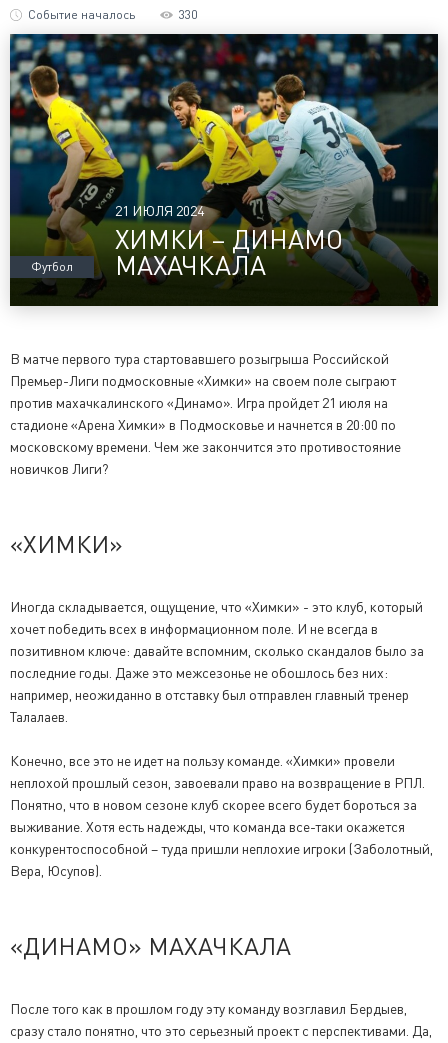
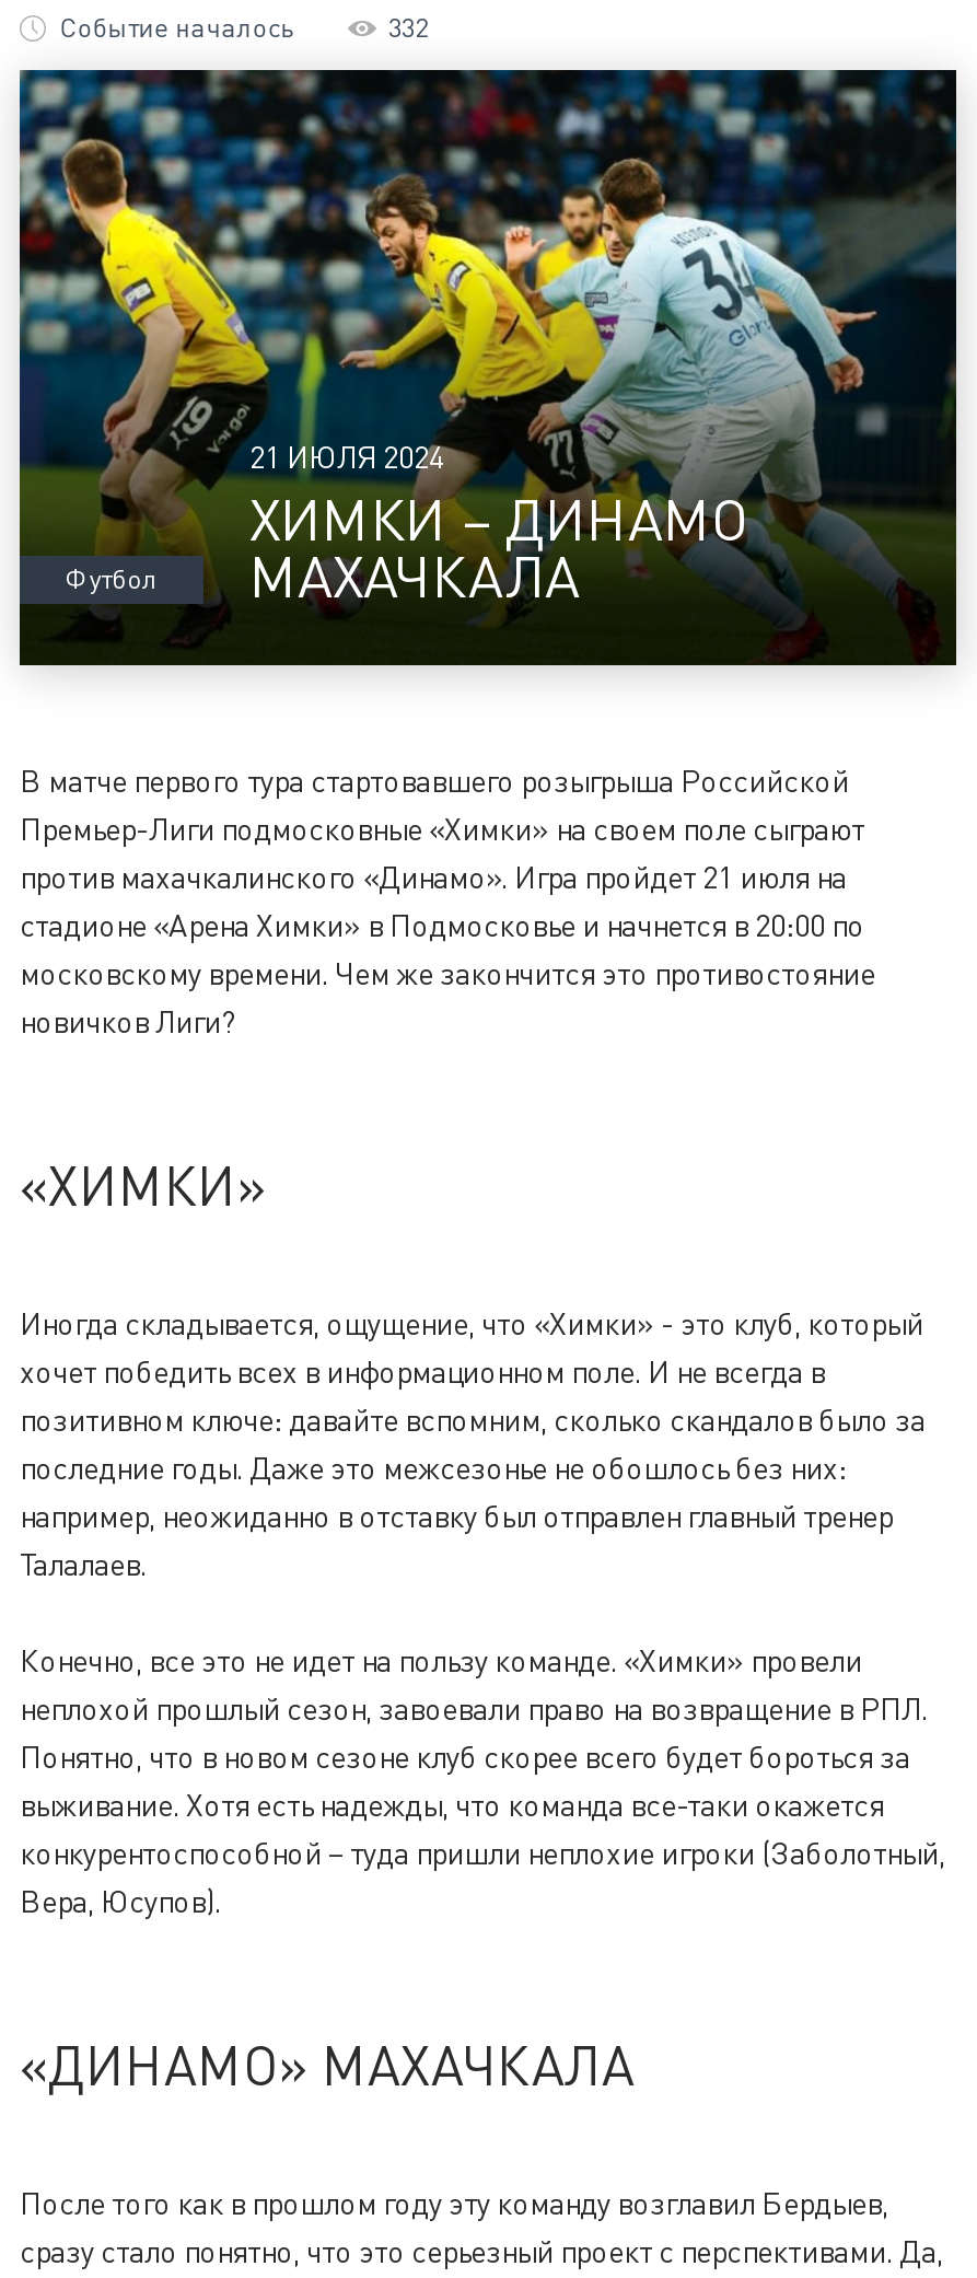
[178,7,196,22] 330 -> [388,11,428,44] 332

